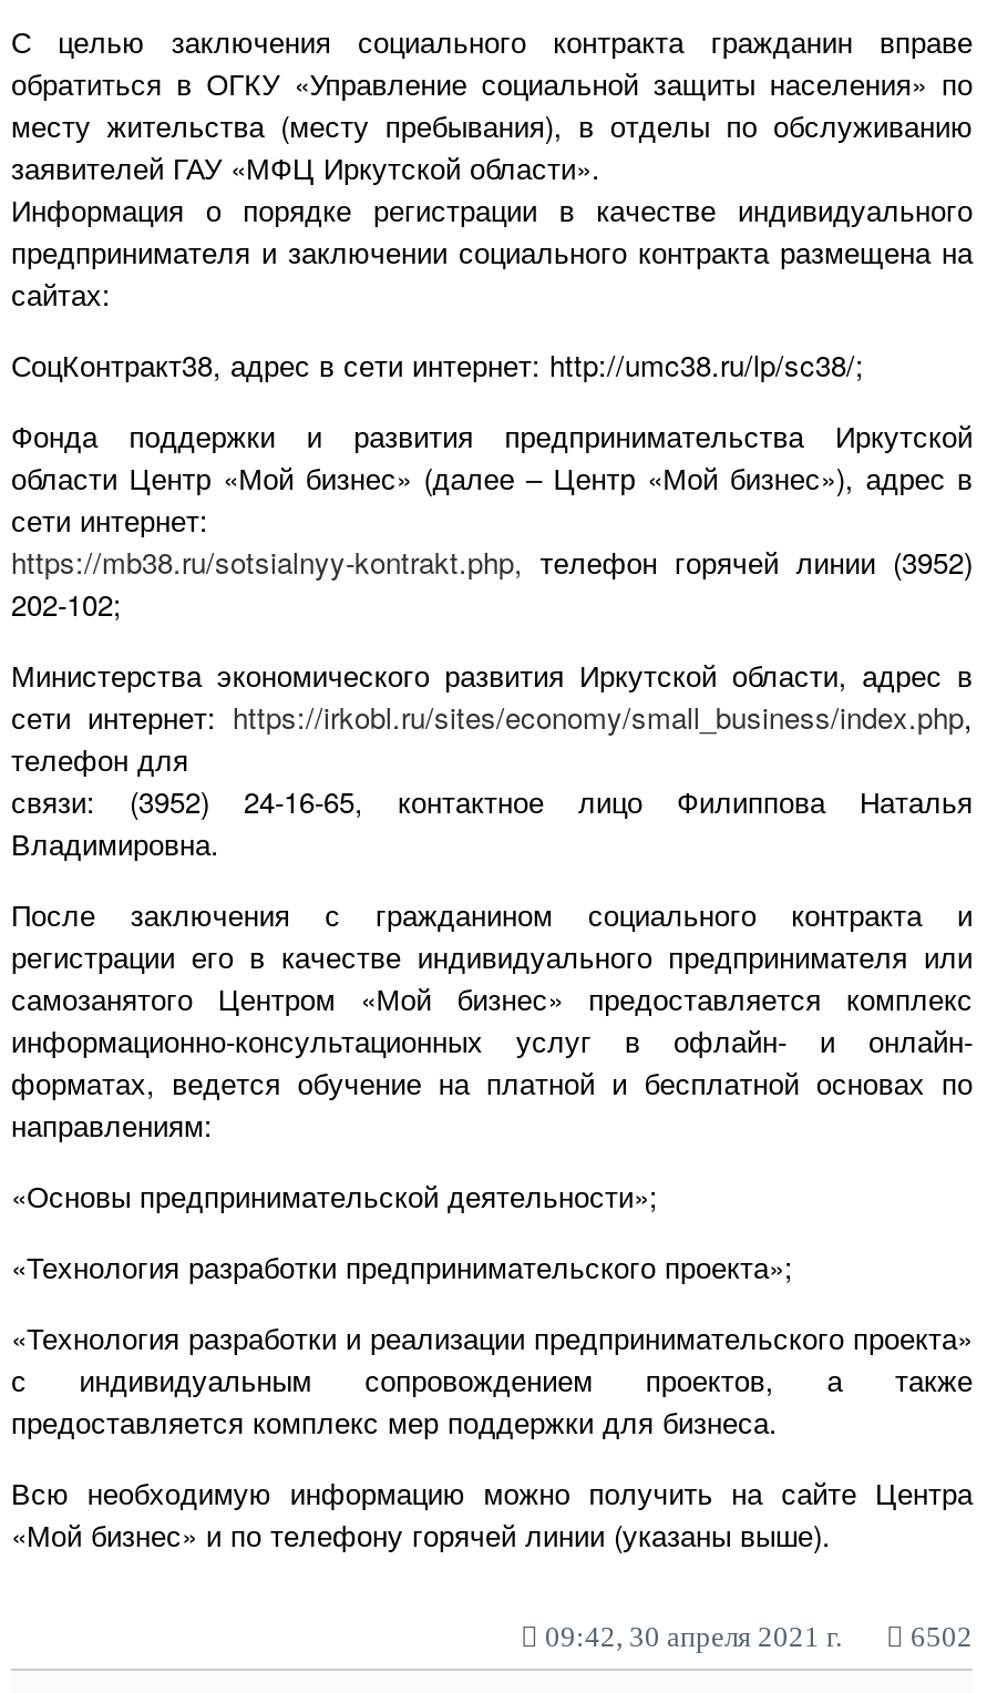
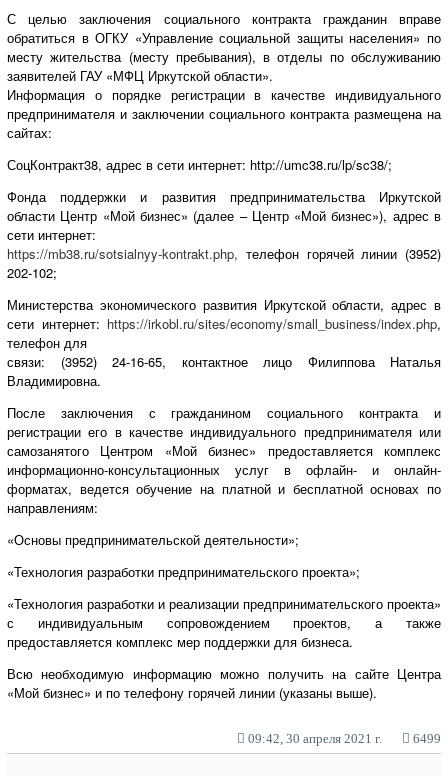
[538,1619,973,1652] 09:42, 30 апреля 2021 г. 6502 -> [245,731,441,746] 09:42, 30 апреля 2021 г. 6499

